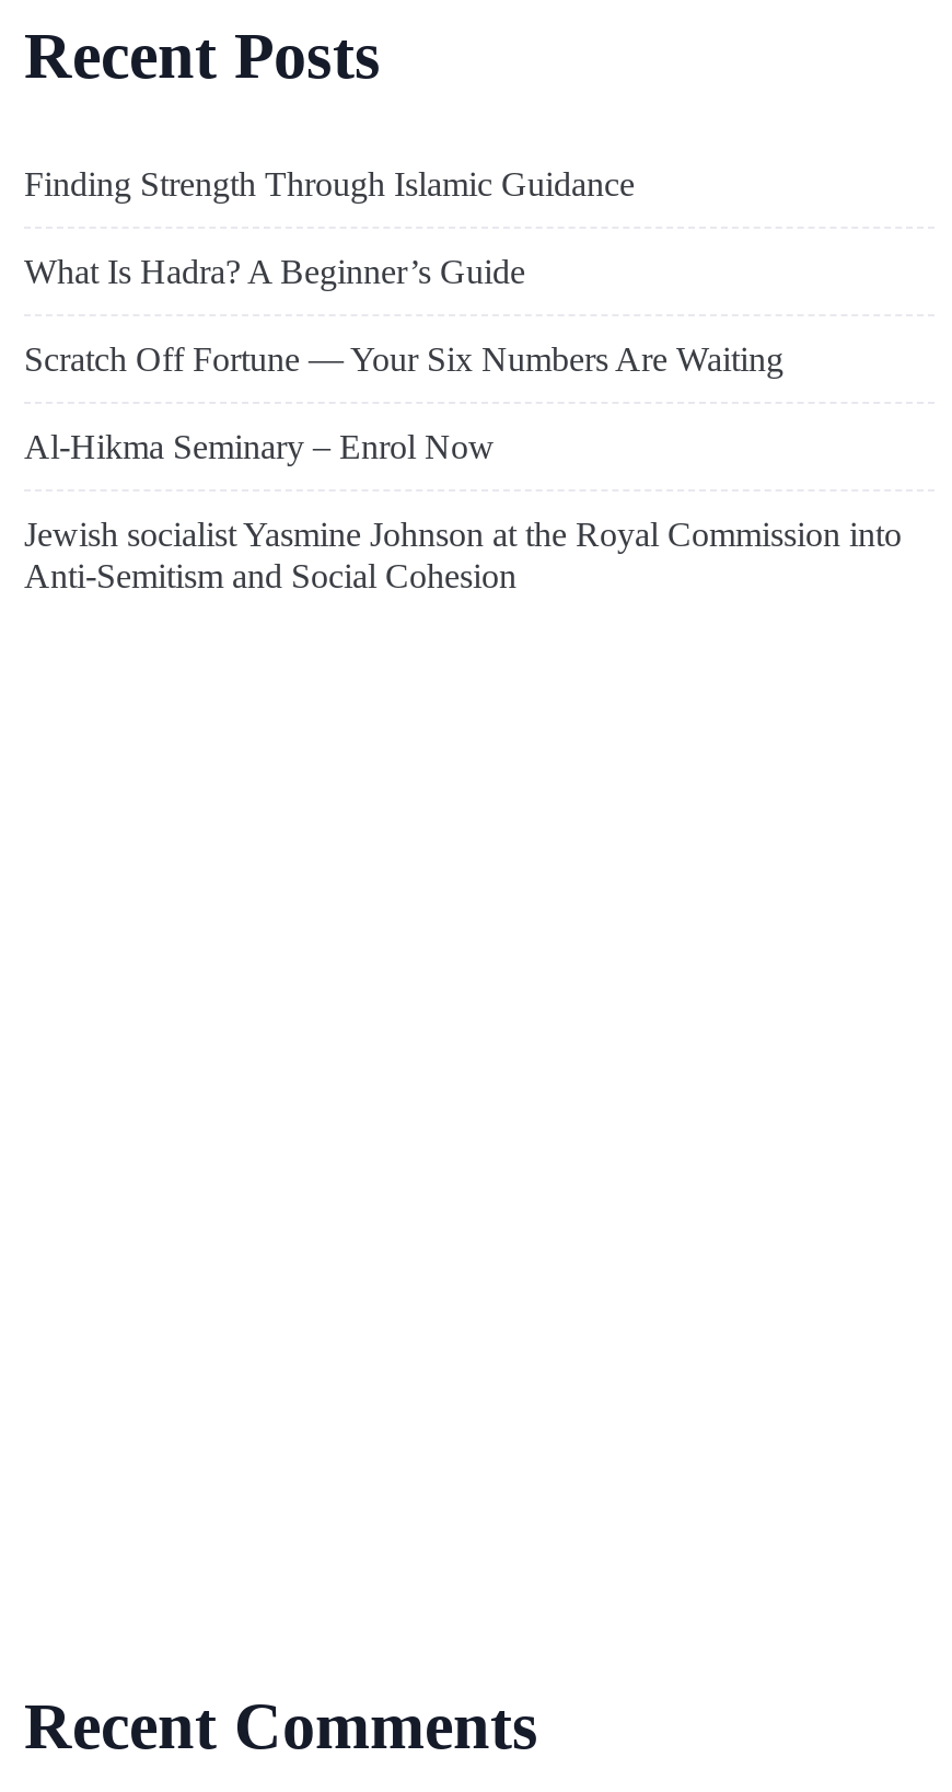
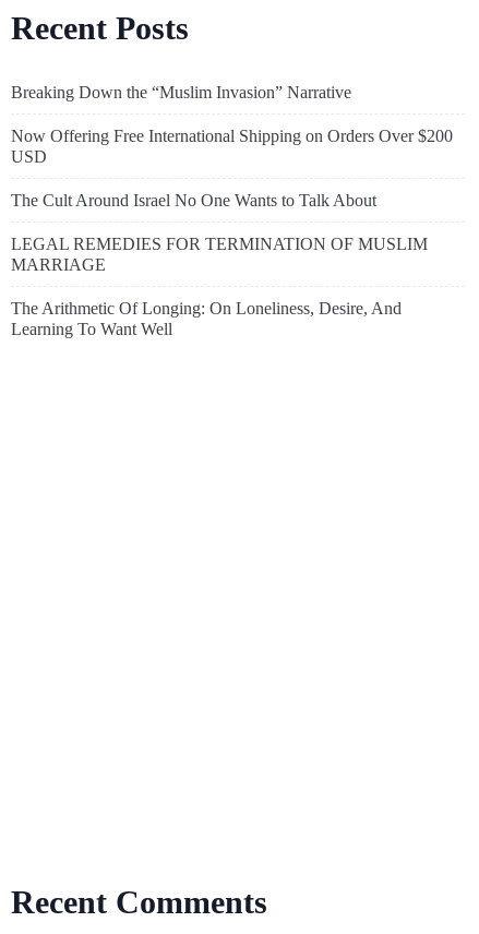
[24,164,635,201] Finding Strength Through Islamic Guidance -> [11,82,351,101] Breaking Down the “Muslim Invasion” Narrative
[24,252,525,289] What Is Hadra? A Beginner’s Guide -> [11,126,453,165] Now Offering Free International Shipping on Orders Over $200 | USD
[24,339,783,377] Scratch Off Fortune — Your Six Numbers Are Waiting -> [11,190,376,209] The Cult Around Israel No One Wants to Talk About
[24,427,495,464] Al-Hikma Seminary – Enrol Now -> [11,234,428,273] LEGAL REMEDIES FOR TERMINATION OF MUSLIM | MARRIAGE
[24,515,902,593] Jewish socialist Yasmine Johnson at the Royal Commission into | Anti-Semitism and Social Cohesion -> [11,298,402,338] The Arithmetic Of Longing: On Loneliness, Desire, And | Learning To Want Well

